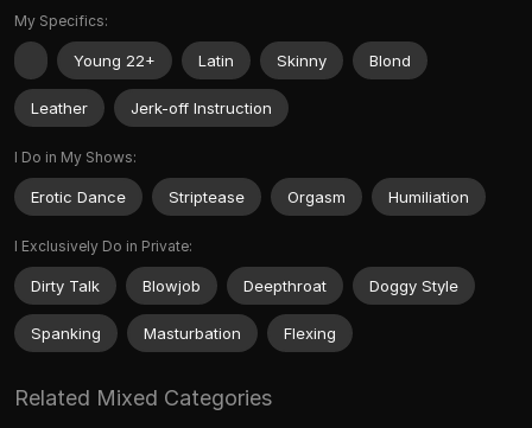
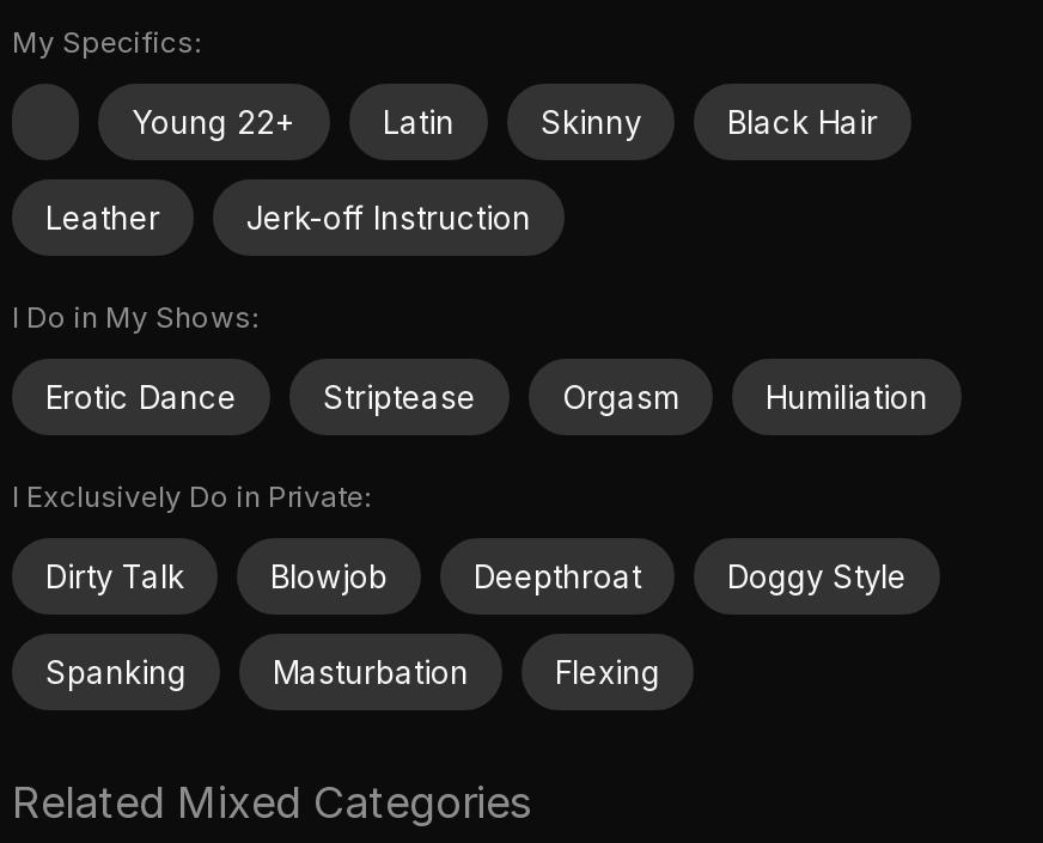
[369,50,411,69] Blond -> [727,102,878,140] Black Hair

